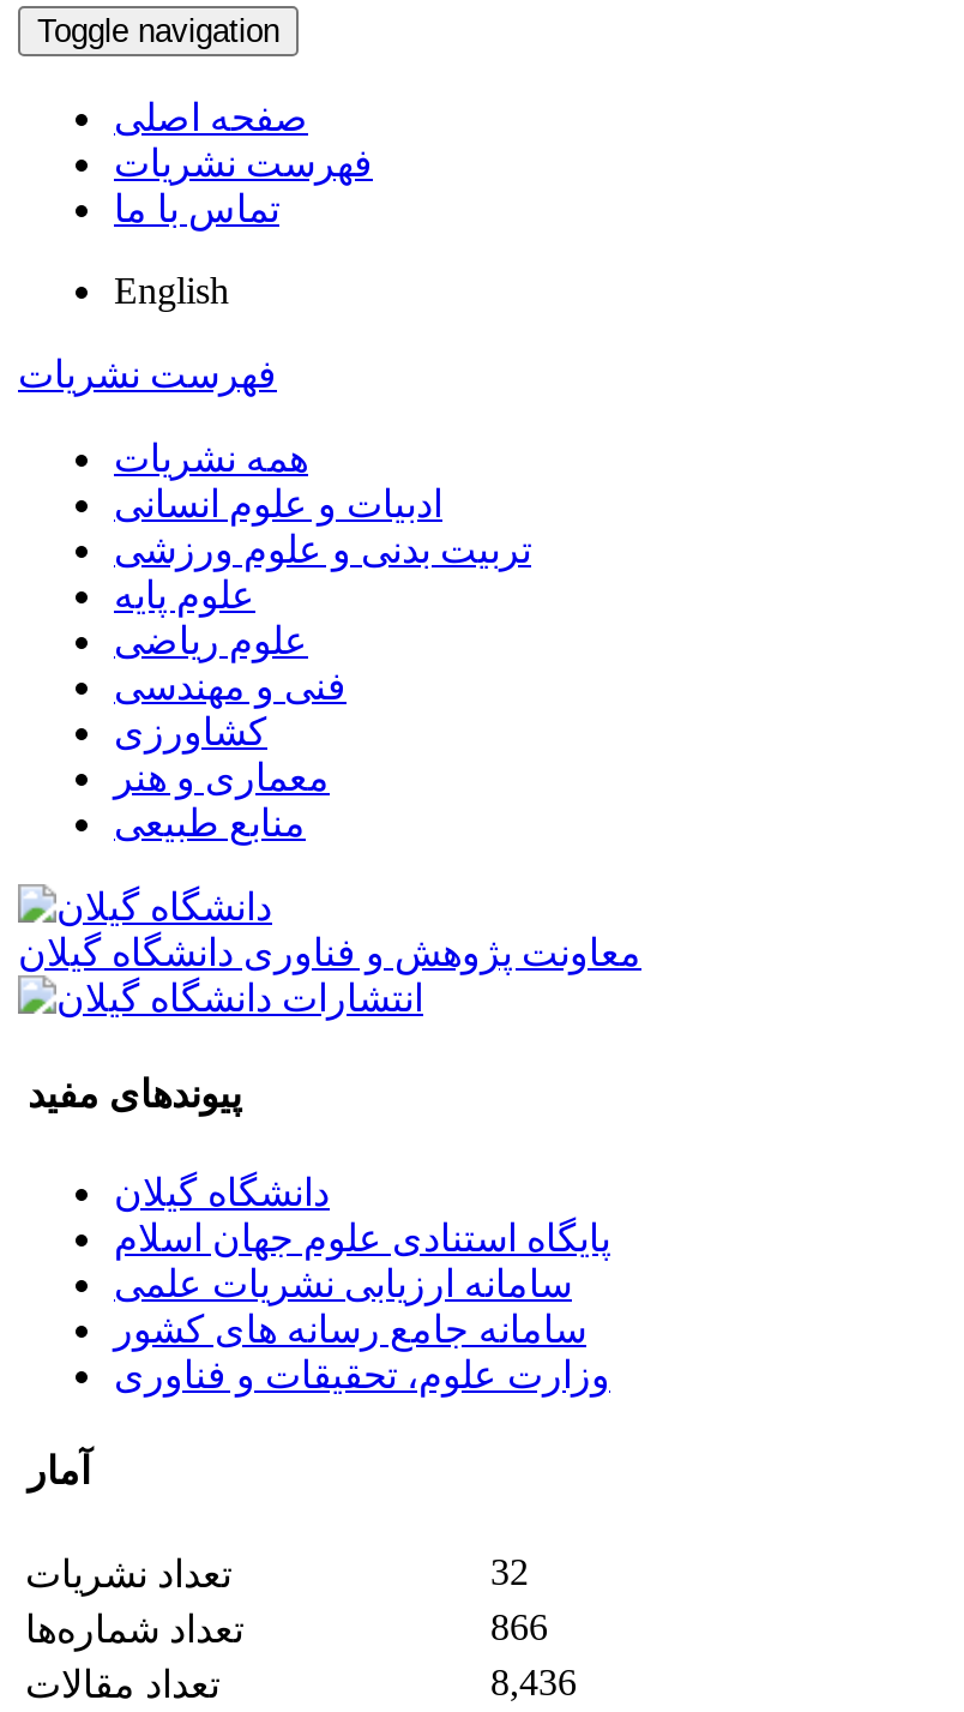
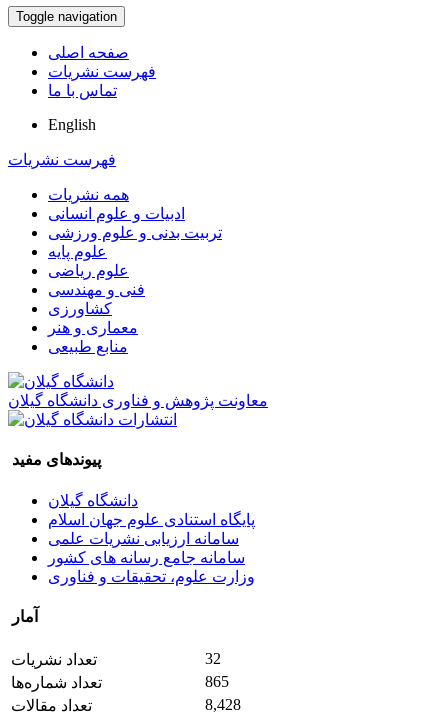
[490,1607,548,1647] 866 -> [205,673,229,690] 865
[490,1662,577,1703] 8,436 -> [205,696,241,713] 8,428

